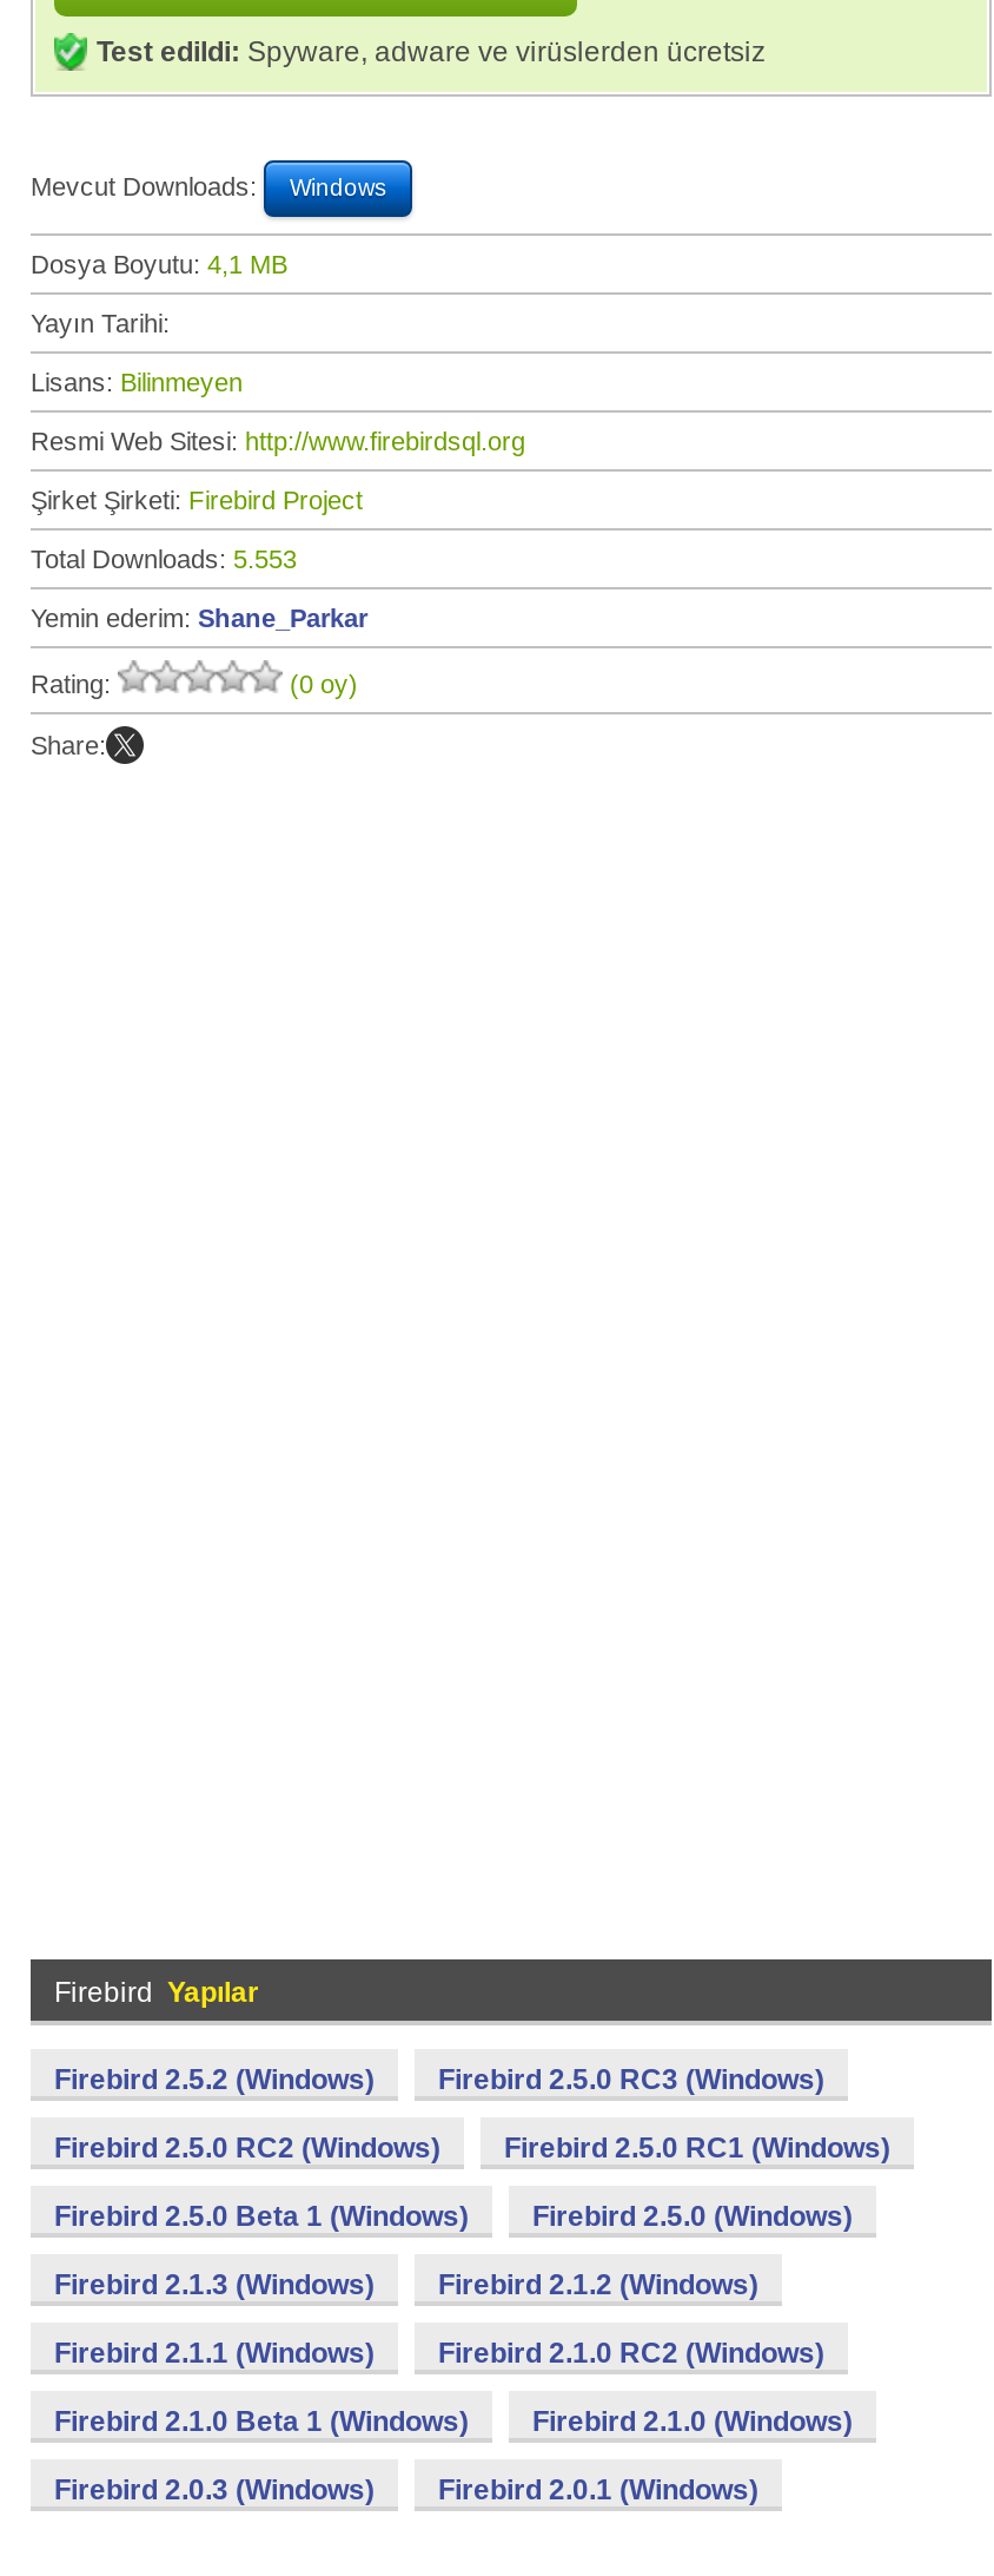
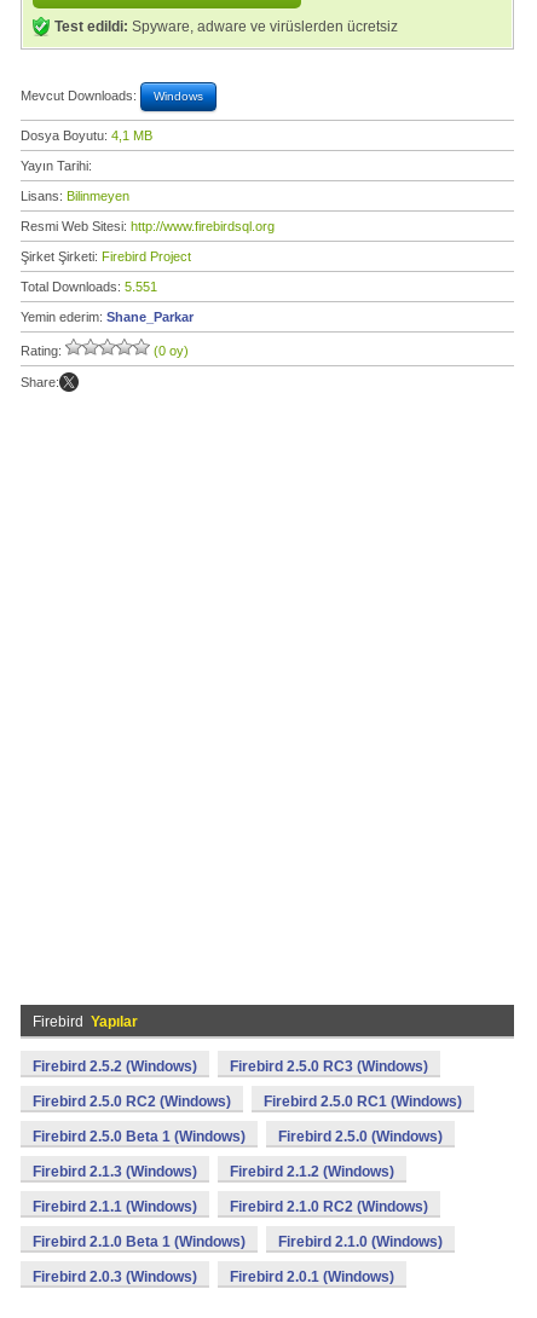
[31,545,297,573] Total Downloads: 5.553 -> [21,279,157,294] Total Downloads: 5.551

